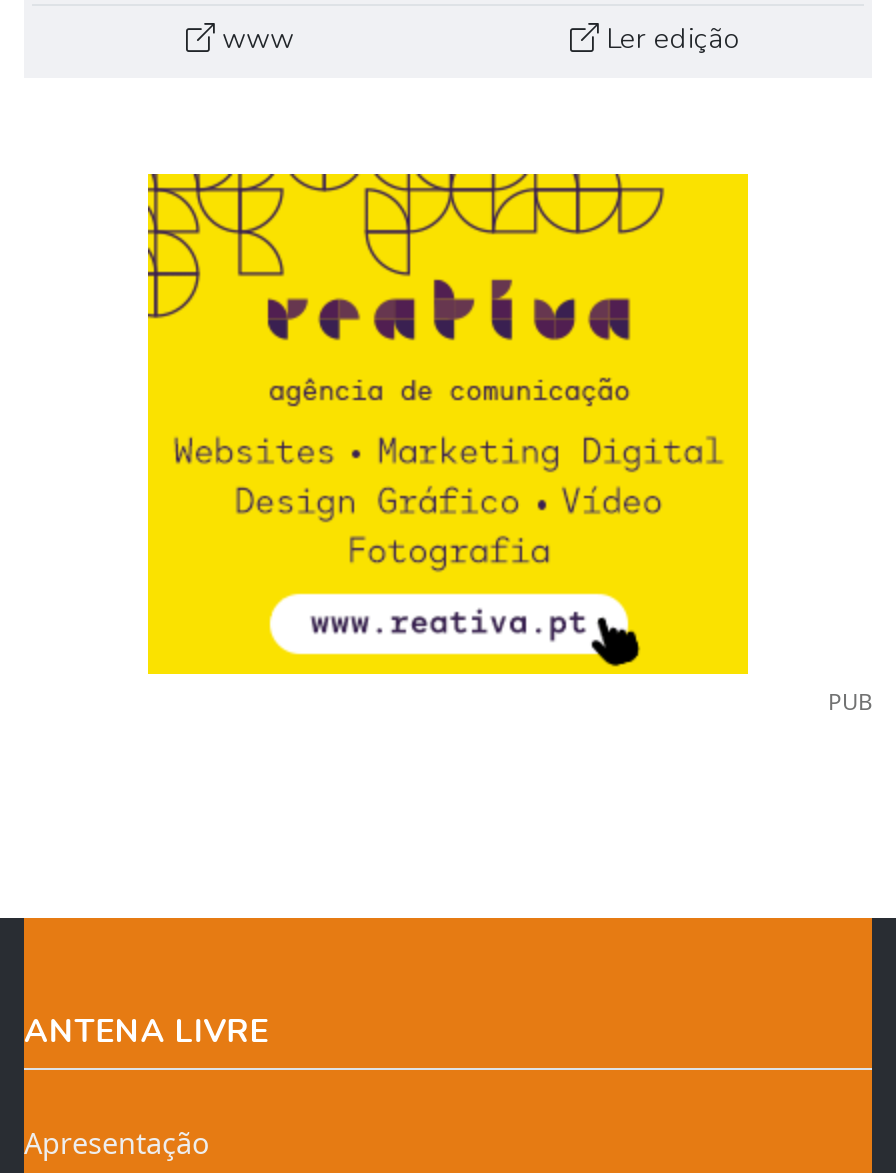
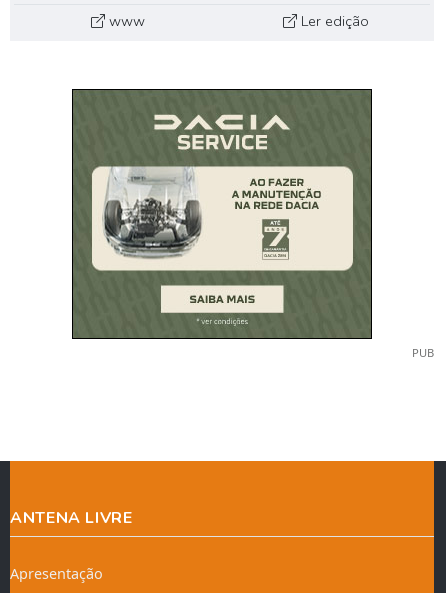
[146,172,750,676] [image] -> [71,88,373,340] [image]

